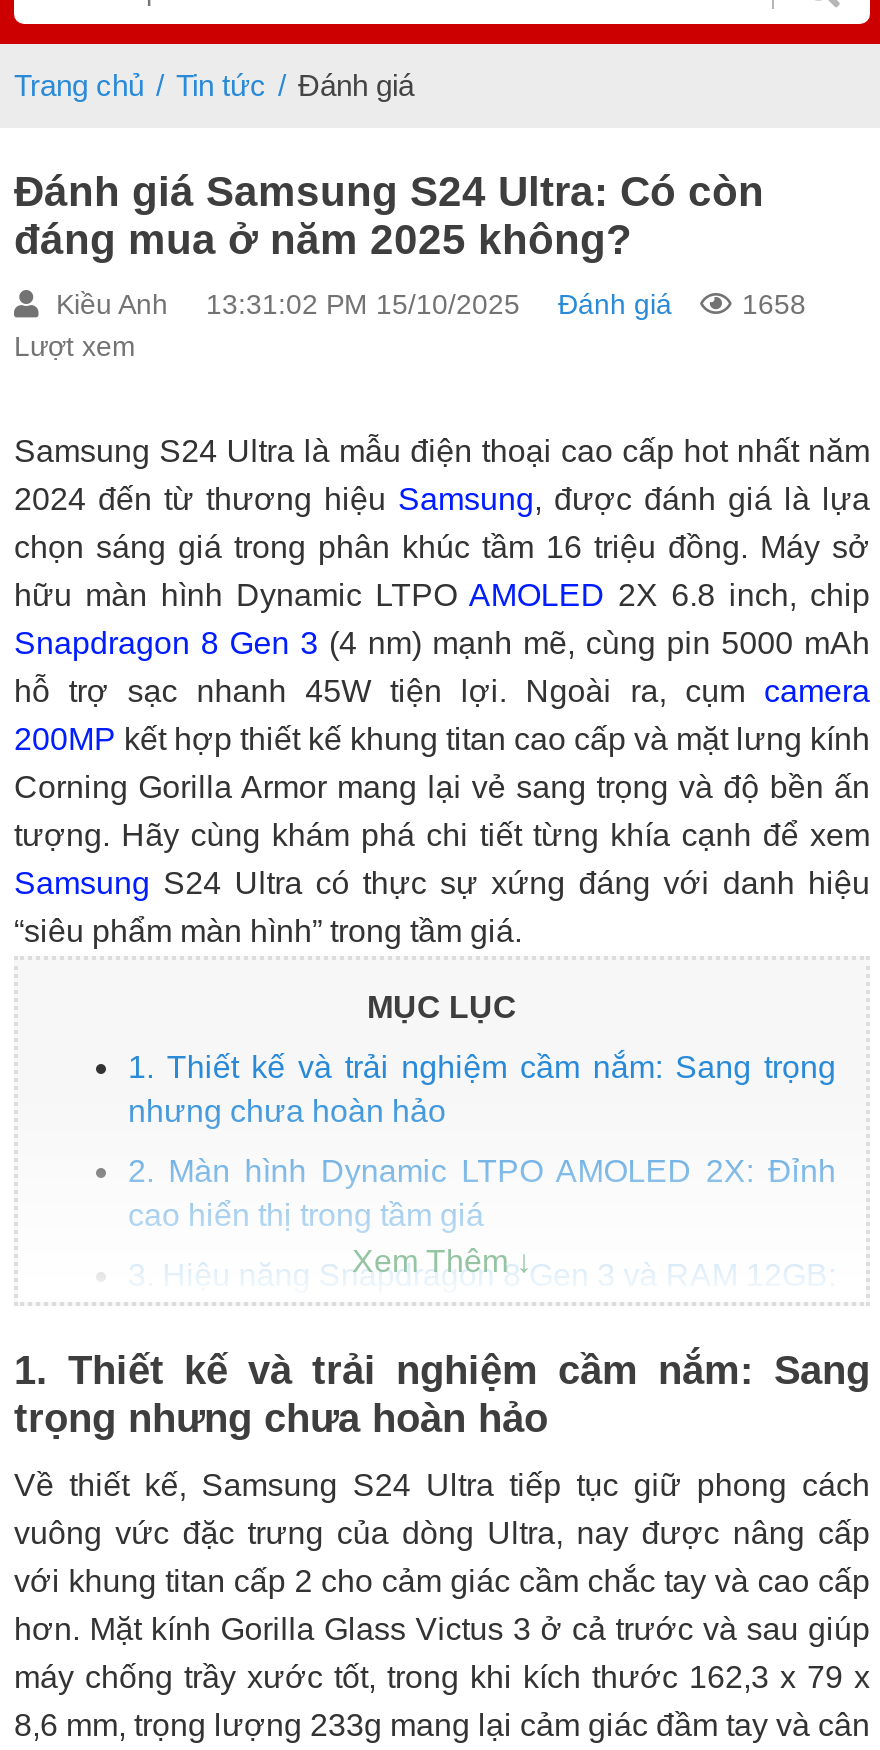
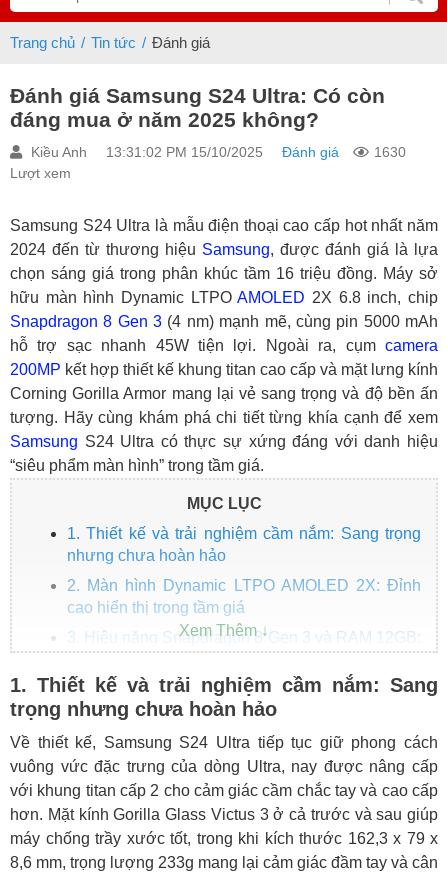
[742,288,806,320] 1658 -> [374,144,406,160] 1630

